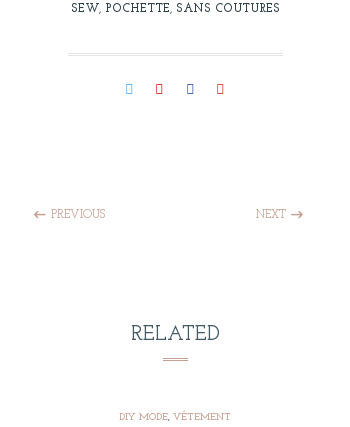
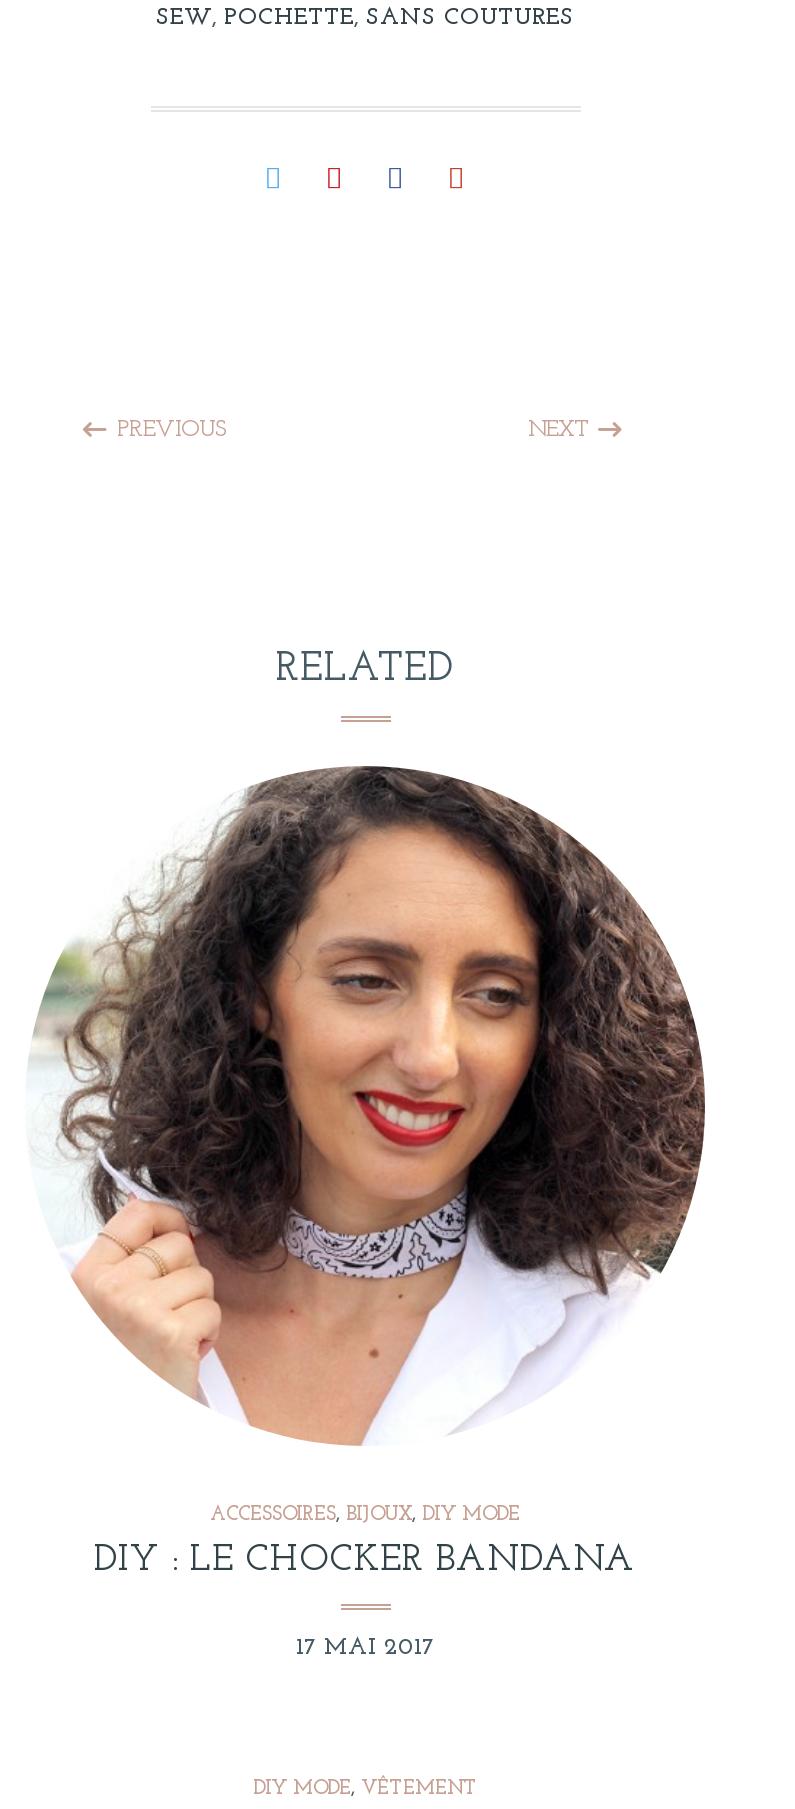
none -> [33,764,707,1660] [image] | ACCESSOIRES, BIJOUX, DIY MODE | DIY : LE CHOCKER BANDANA | 17 MAI 2017

